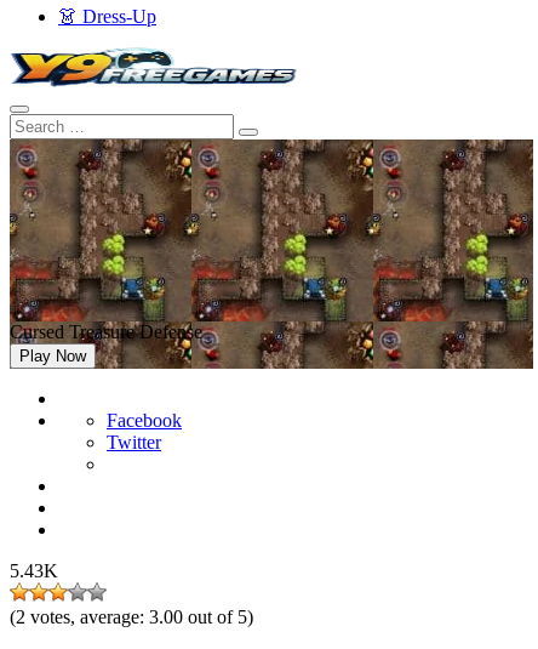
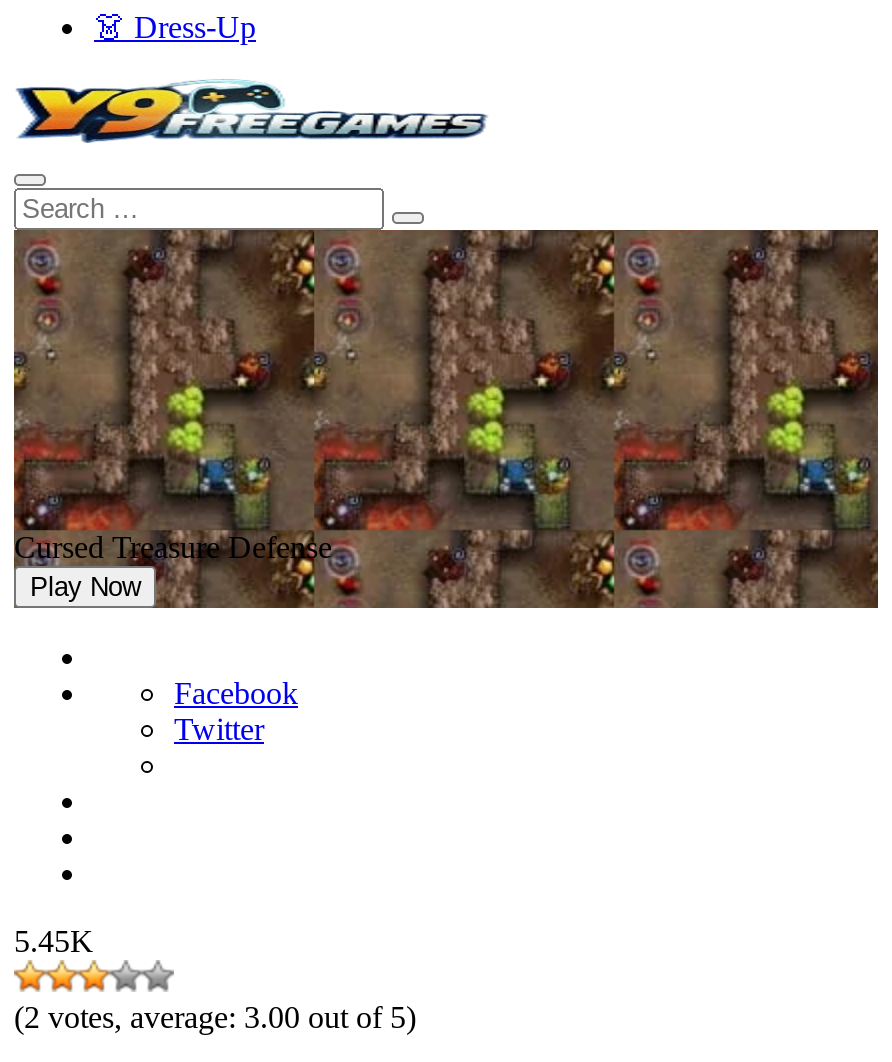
[10,560,58,581] 5.43K -> [14,924,94,958] 5.45K

